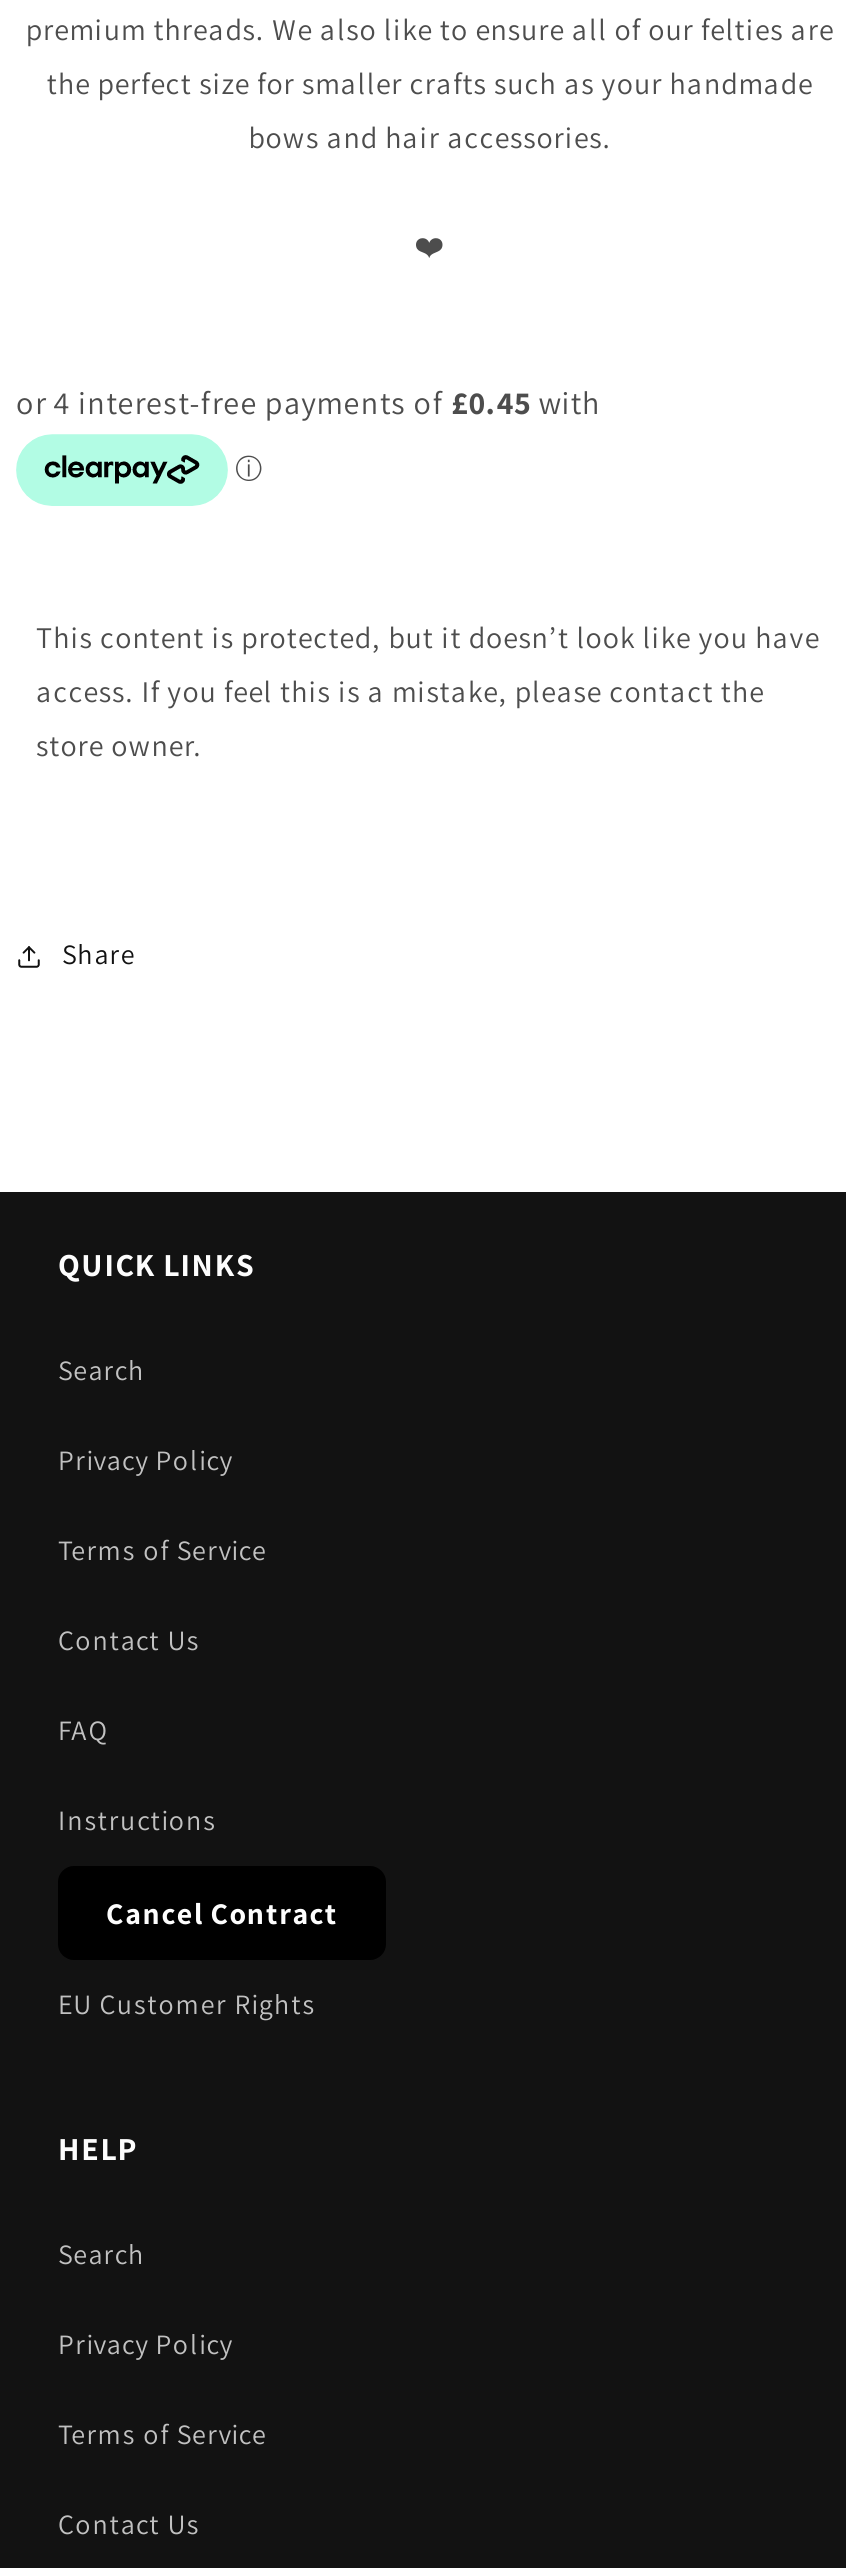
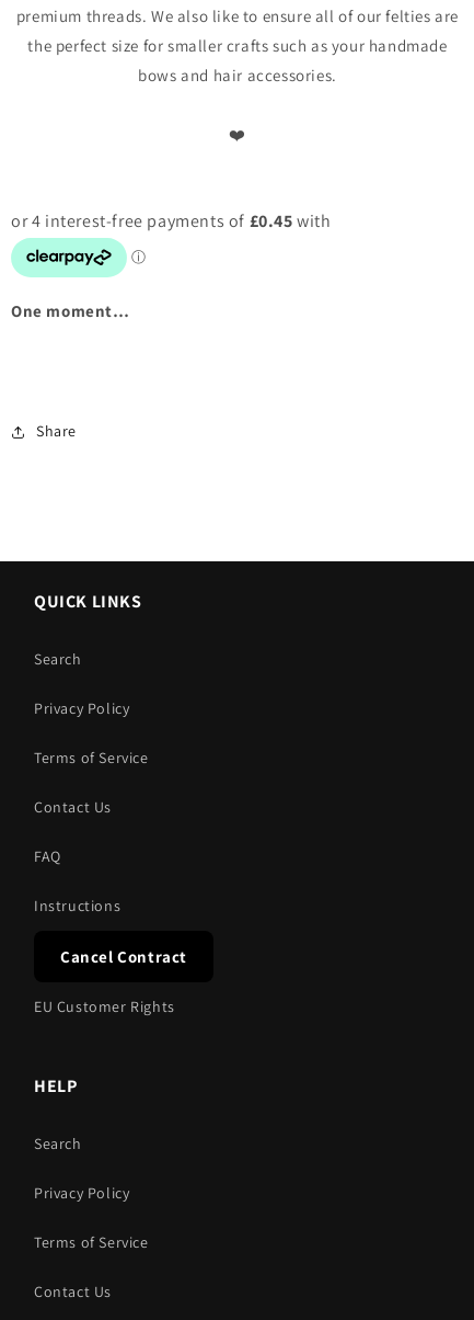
[36,617,820,763] This content is protected, but it doesn’t look like you have | access. If you feel this is a mistake, please contact the | store owner. -> [11,300,130,321] One moment…

